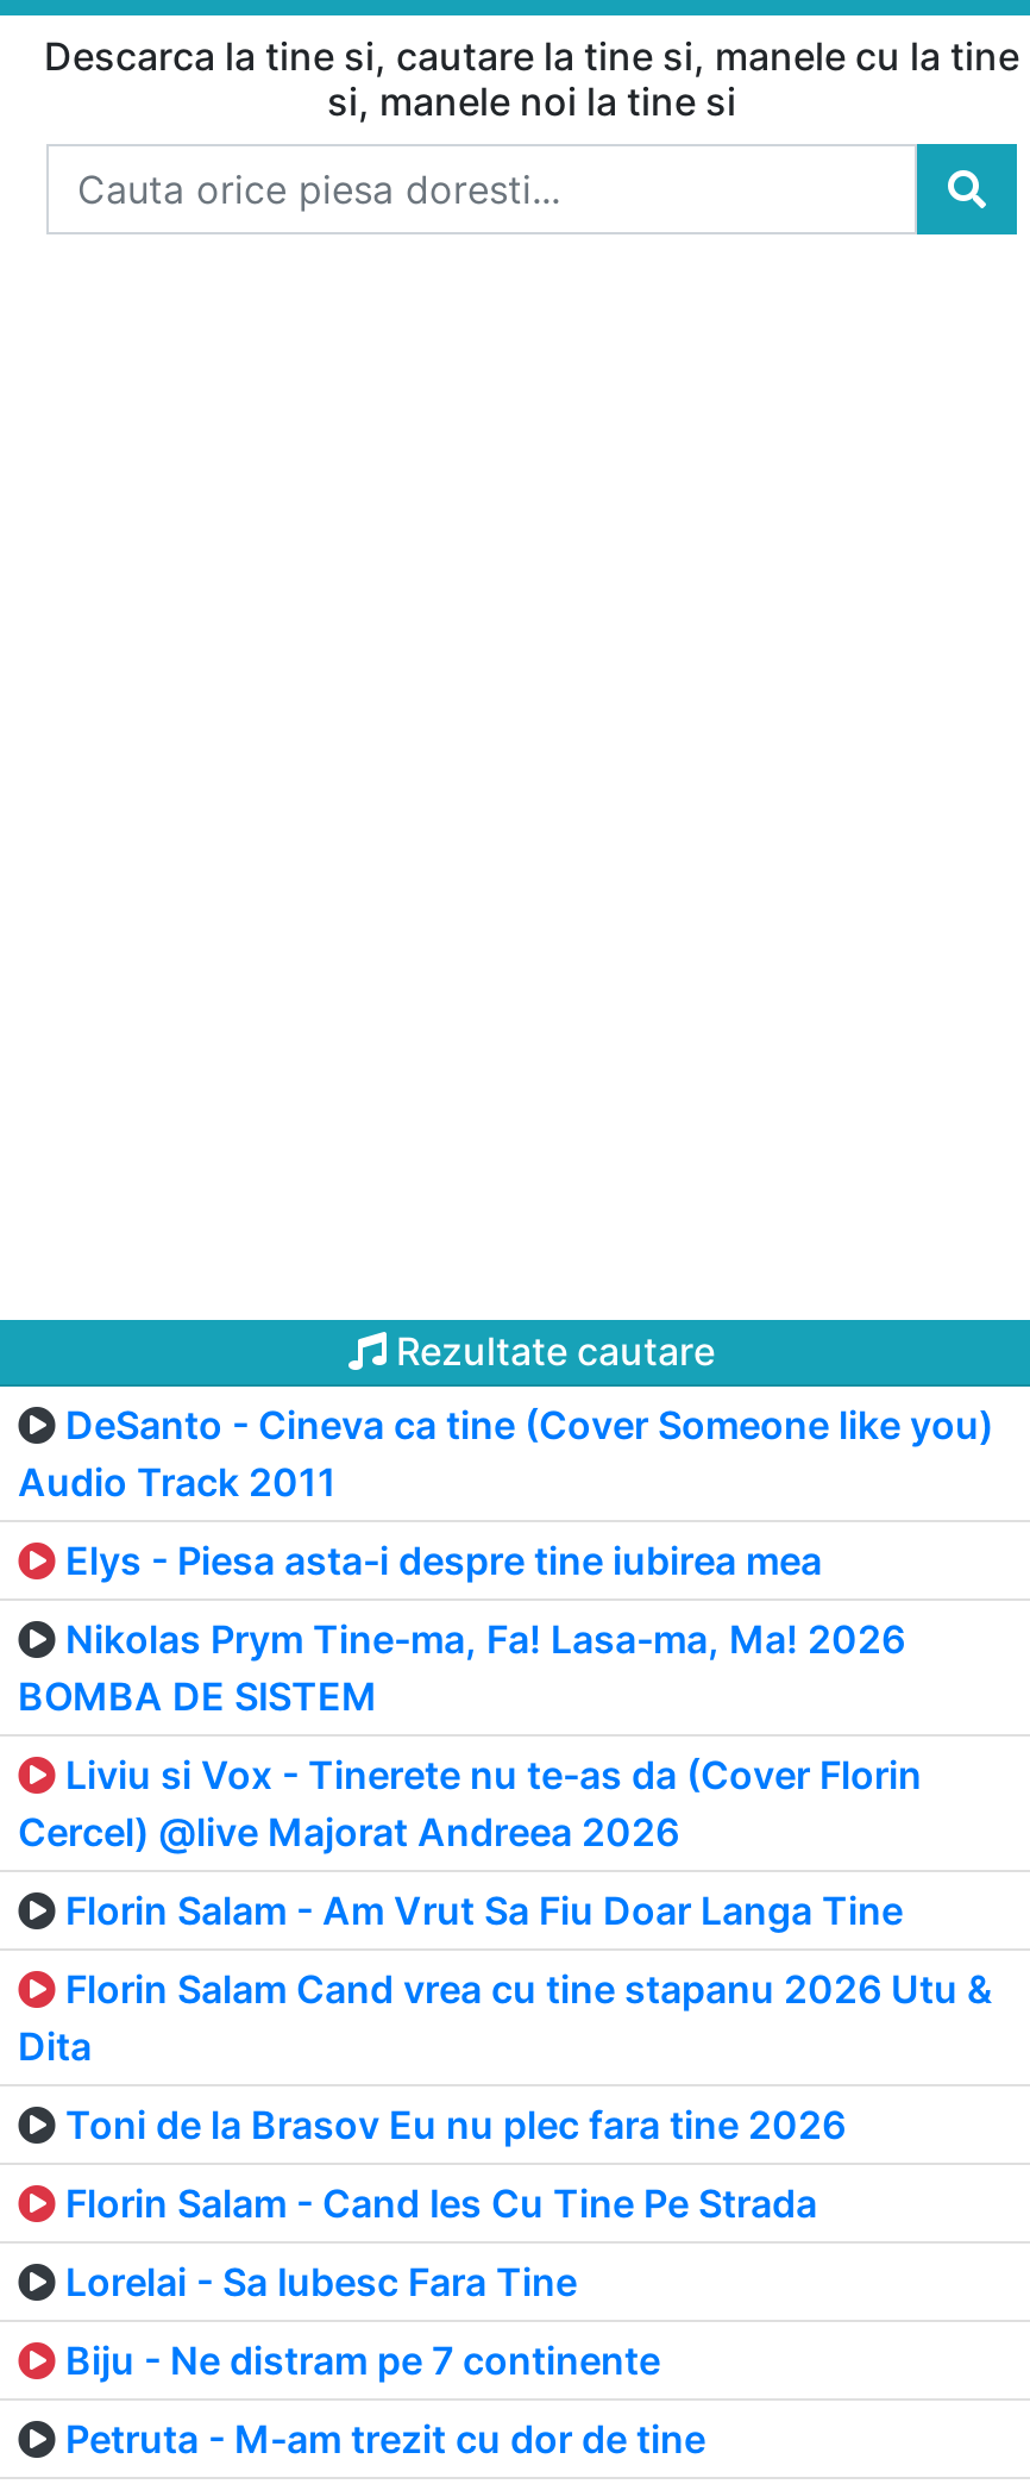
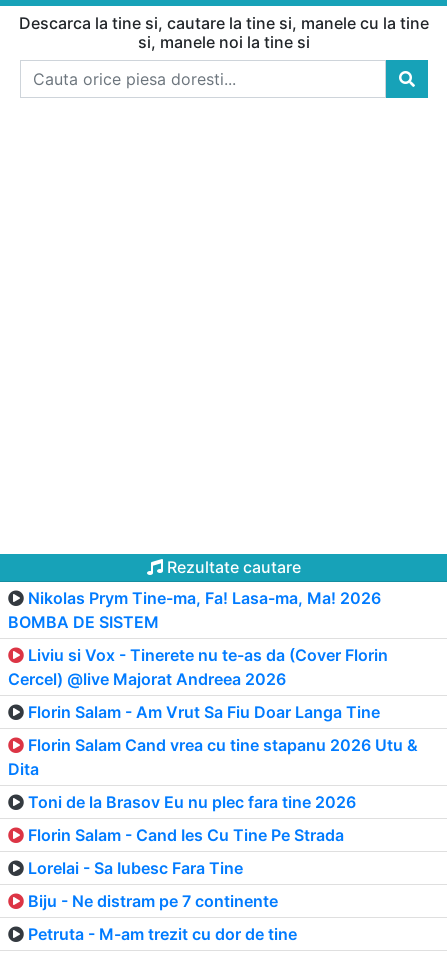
[18,1401,993,1584] DeSanto - Cineva ca tine (Cover Someone like you) | Audio Track 2011 | Elys - Piesa asta-i despre tine iubirea mea -> none

